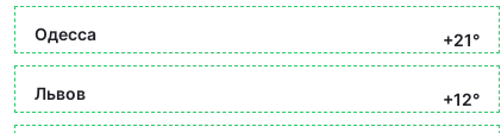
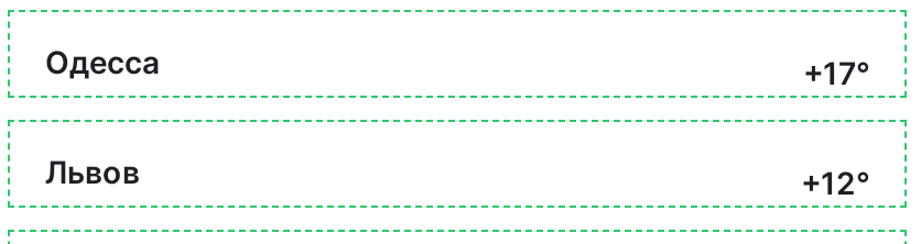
[443,30,480,50] +21° -> [803,54,869,91] +17°

